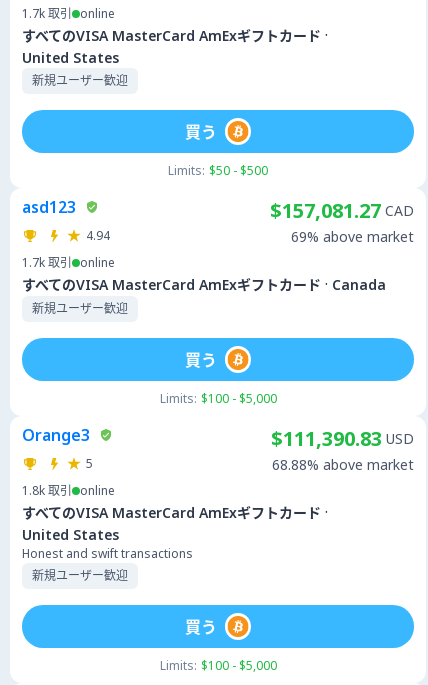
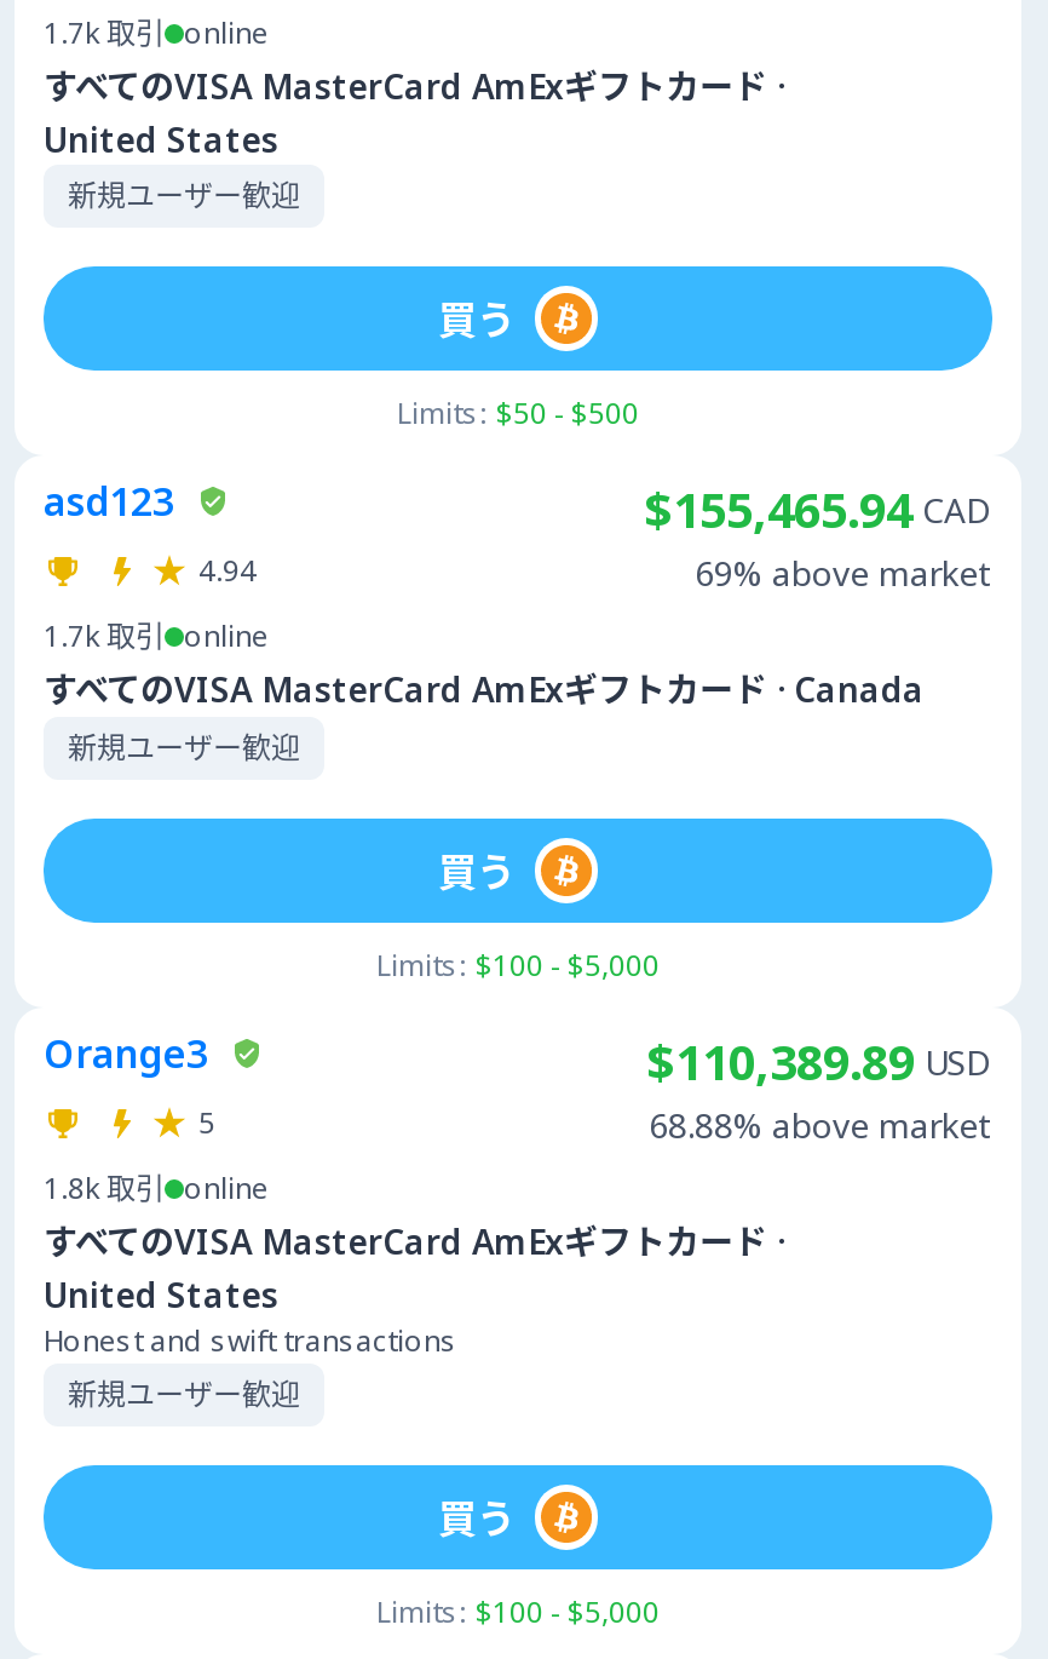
[270,197,414,224] $157,081.27 CAD -> [644,477,992,543] $155,465.94 CAD
[271,425,414,452] $111,390.83 USD -> [646,1029,992,1095] $110,389.89 USD

